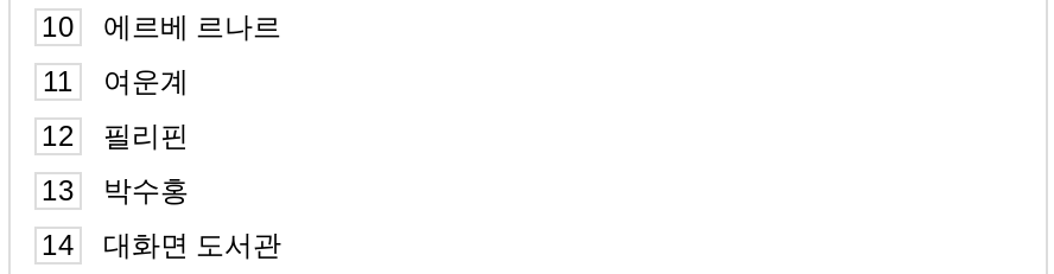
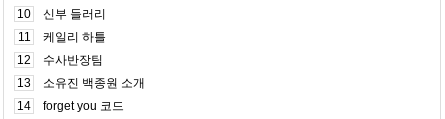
[103,11,281,44] 에르베 르나르 -> [43,7,106,21] 신부 들러리
[103,65,189,98] 여운계 -> [43,30,106,44] 케일리 하틀
[103,120,189,153] 필리핀 -> [43,53,103,67] 수사반장팀
[103,174,189,208] 박수홍 -> [43,76,145,90] 소유진 백종원 소개
[103,229,281,262] 대화면 도서관 -> [43,99,124,113] forget you 코드

